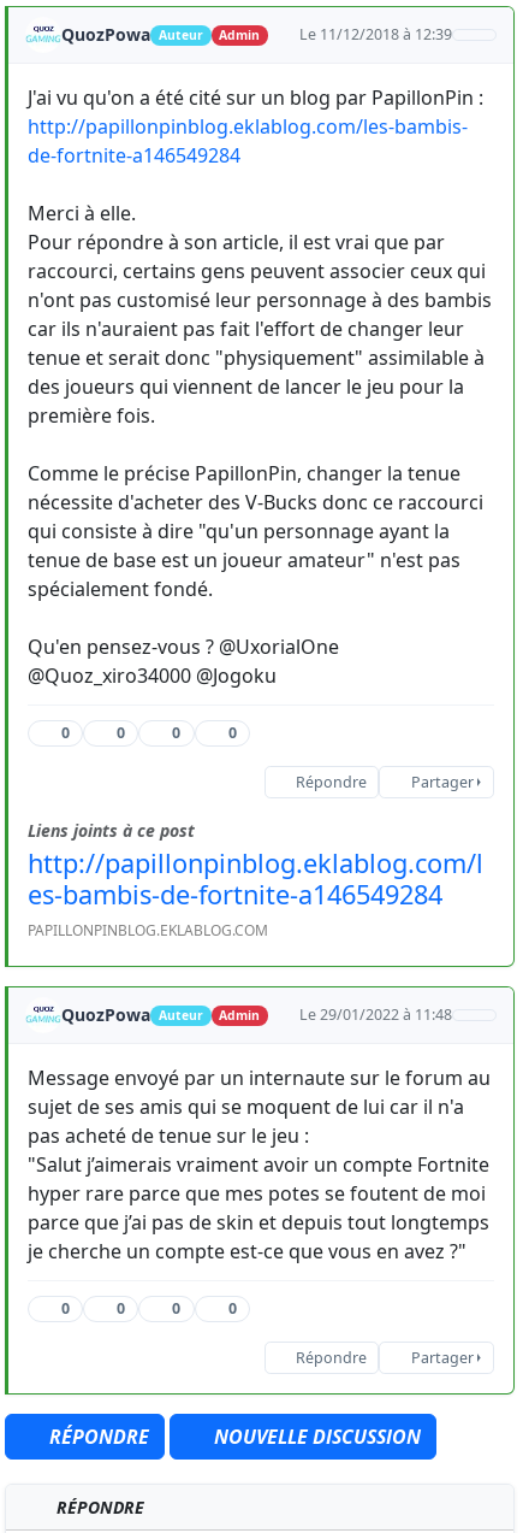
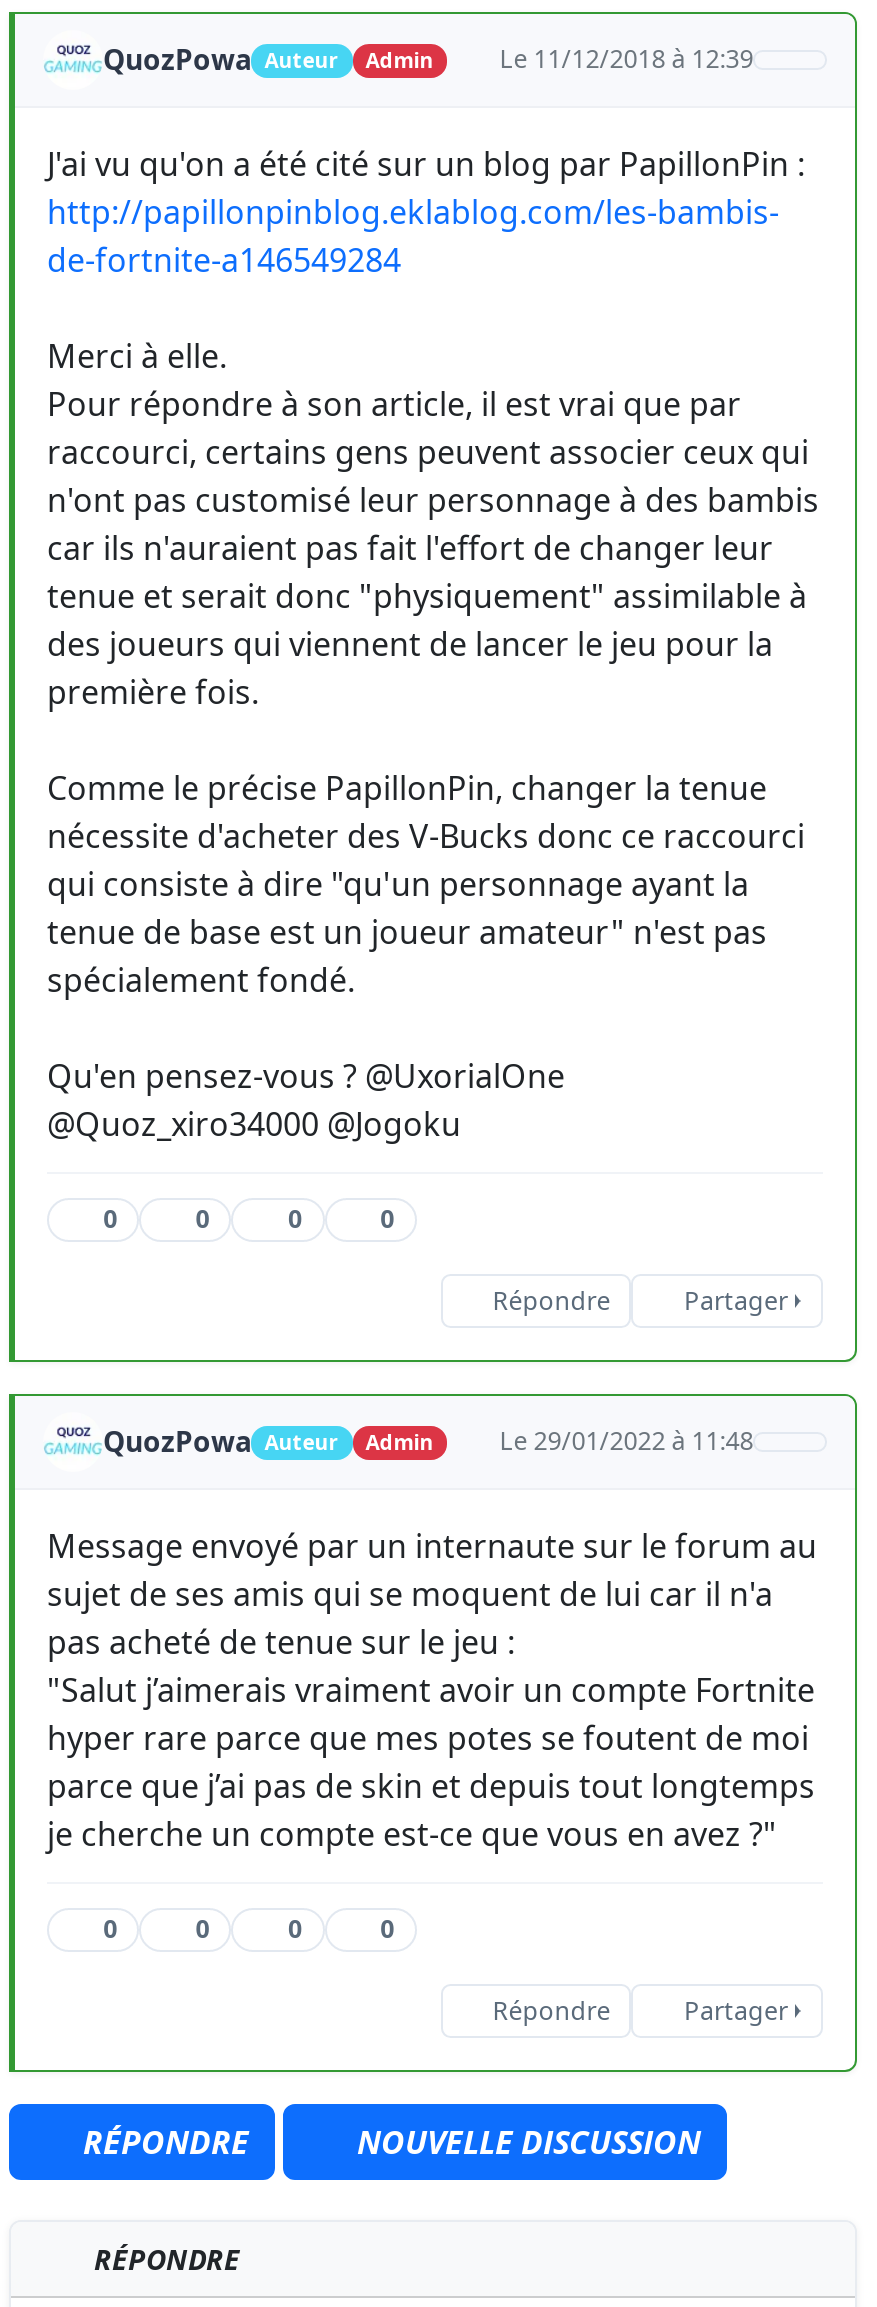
[28,819,483,941] Liens joints à ce post | http://papillonpinblog.eklablog.com/l | es-bambis-de-fortnite-a146549284 | PAPILLONPINBLOG.EKLABLOG.COM -> none

